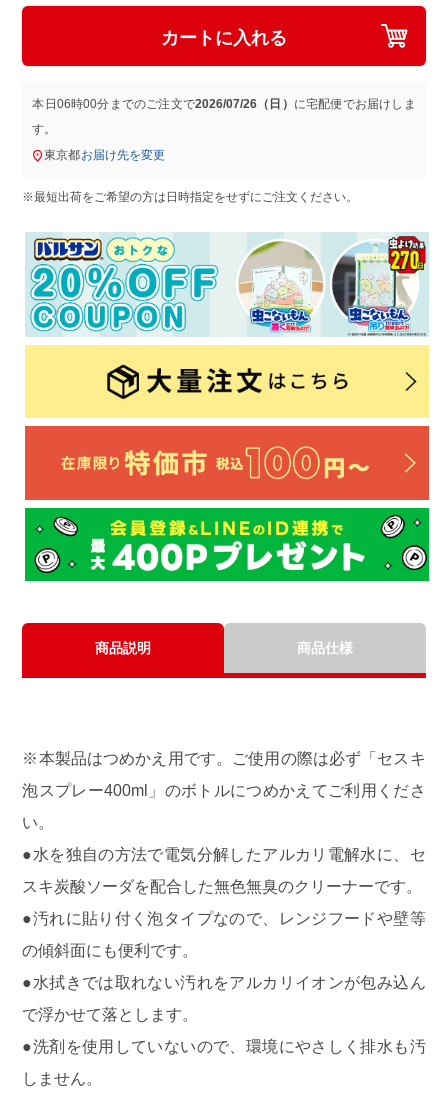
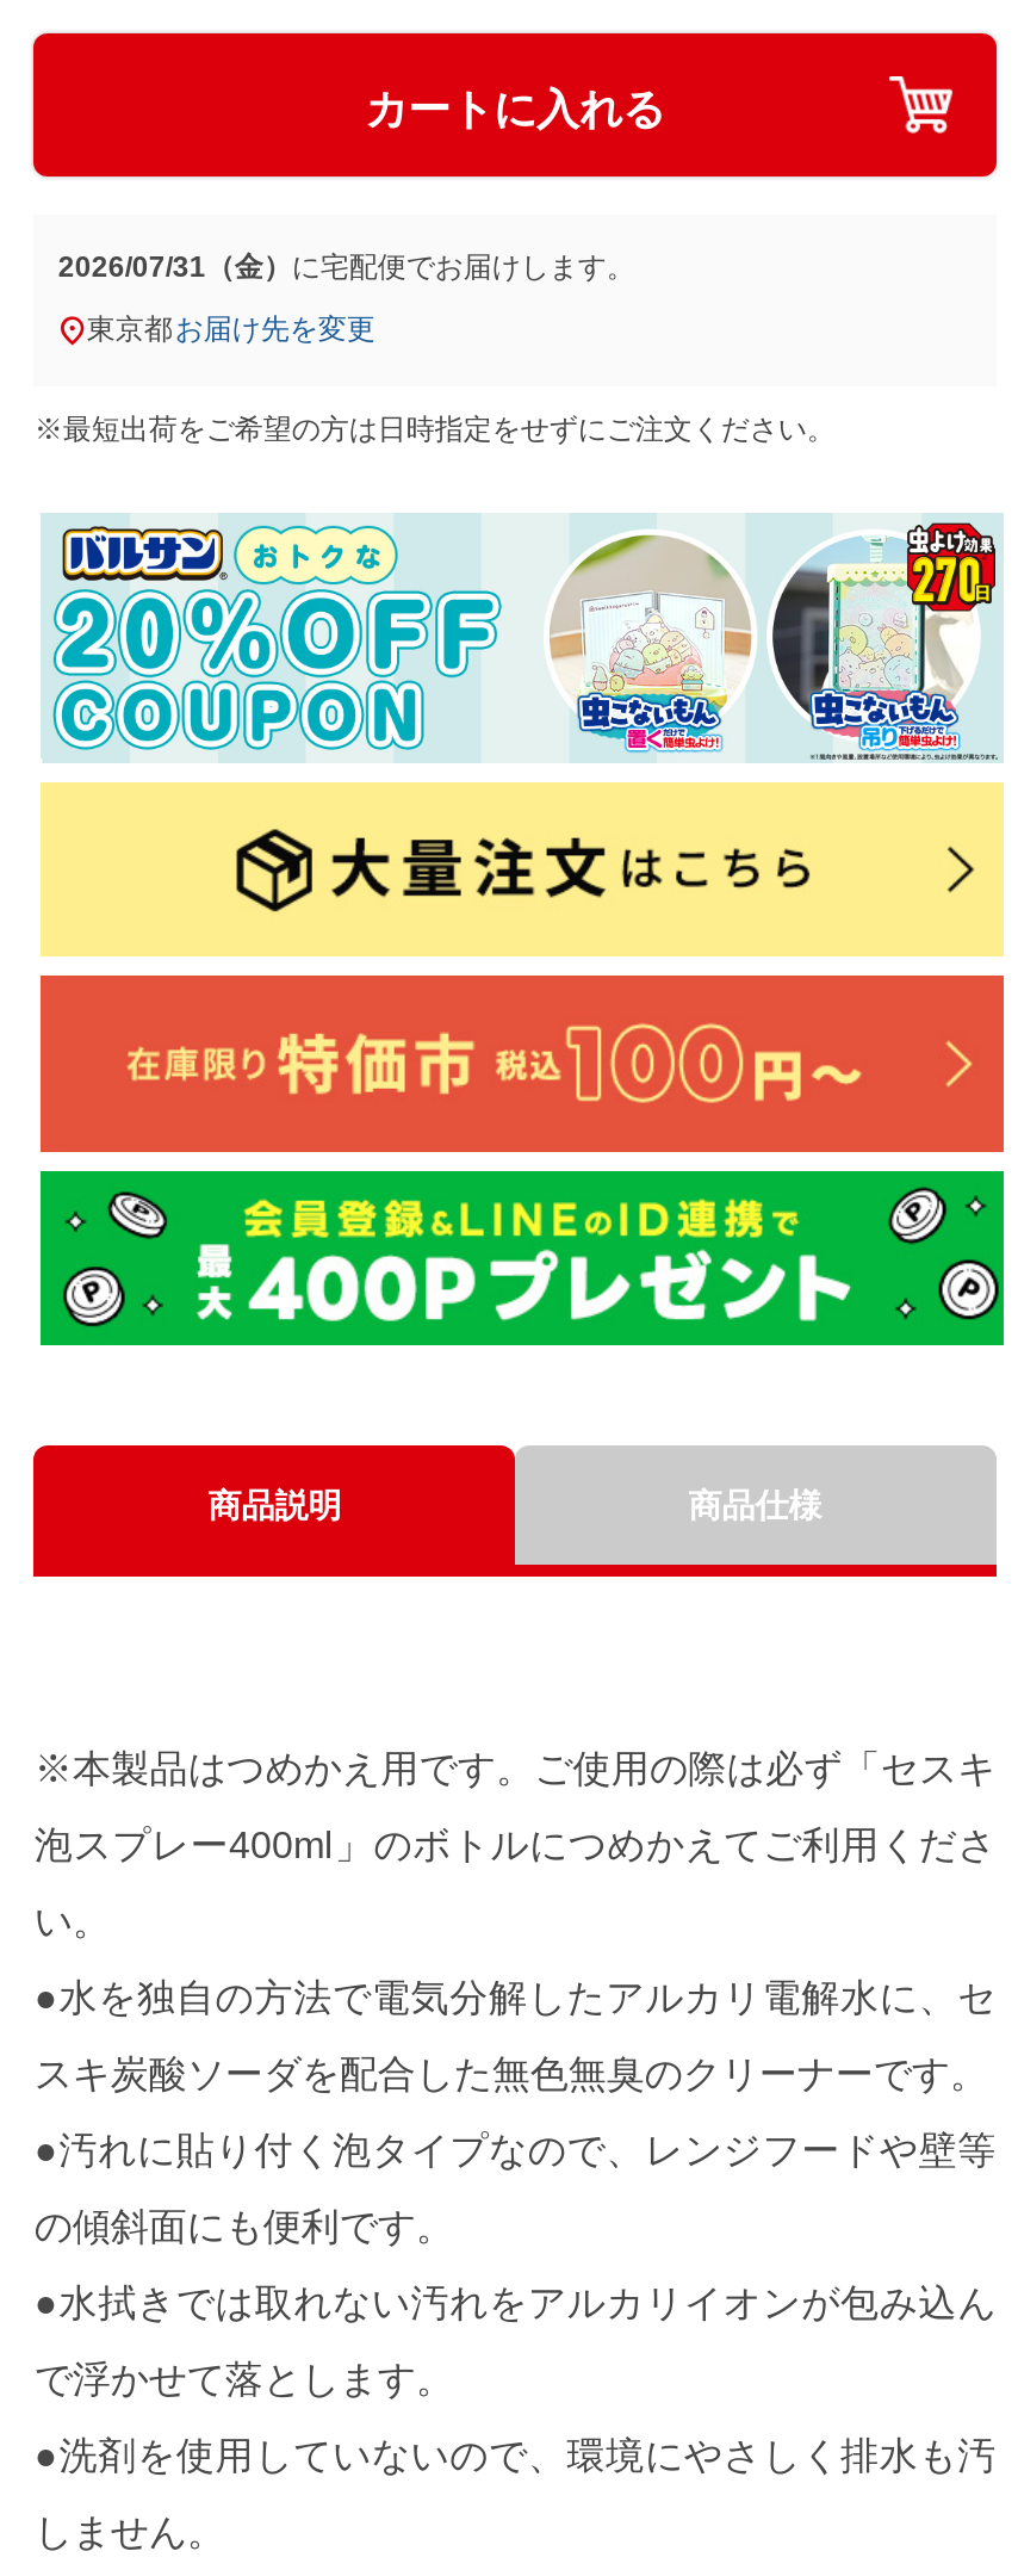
[32,97,416,136] 本日06時00分までのご注文で2026/07/26（日）に宅配便でお届けしま | す。 -> [58,251,635,284] 2026/07/31（金）に宅配便でお届けします。

